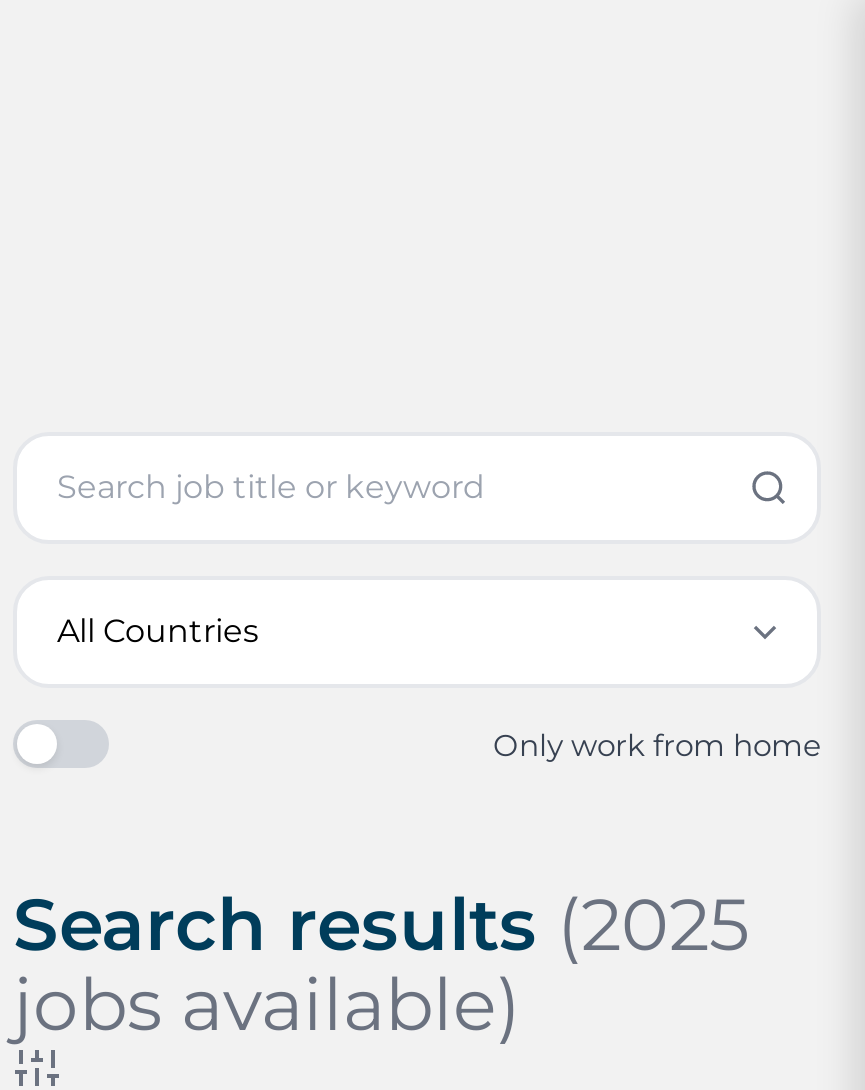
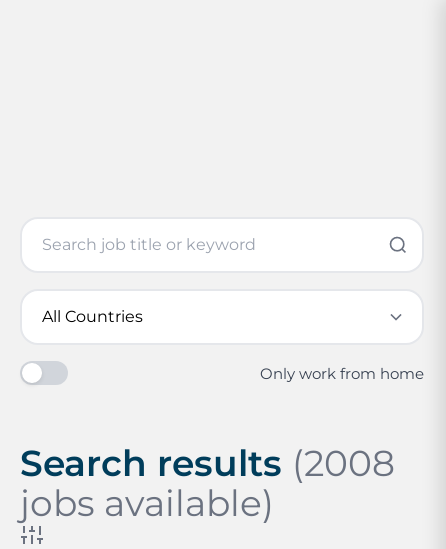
[13,880,749,968] Search results (2025 -> [20,441,395,485] Search results (2008

